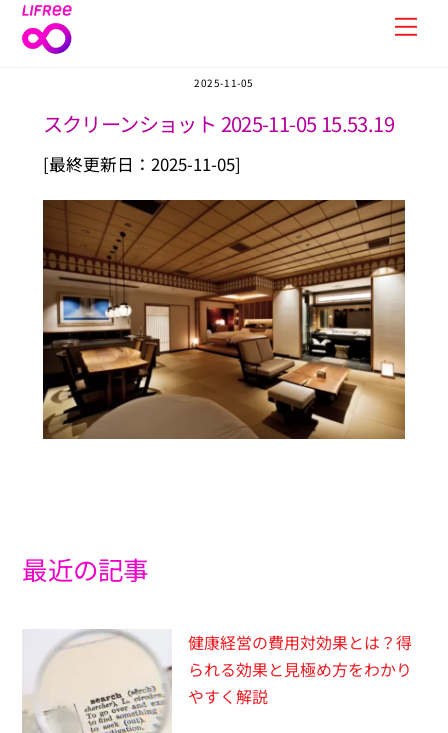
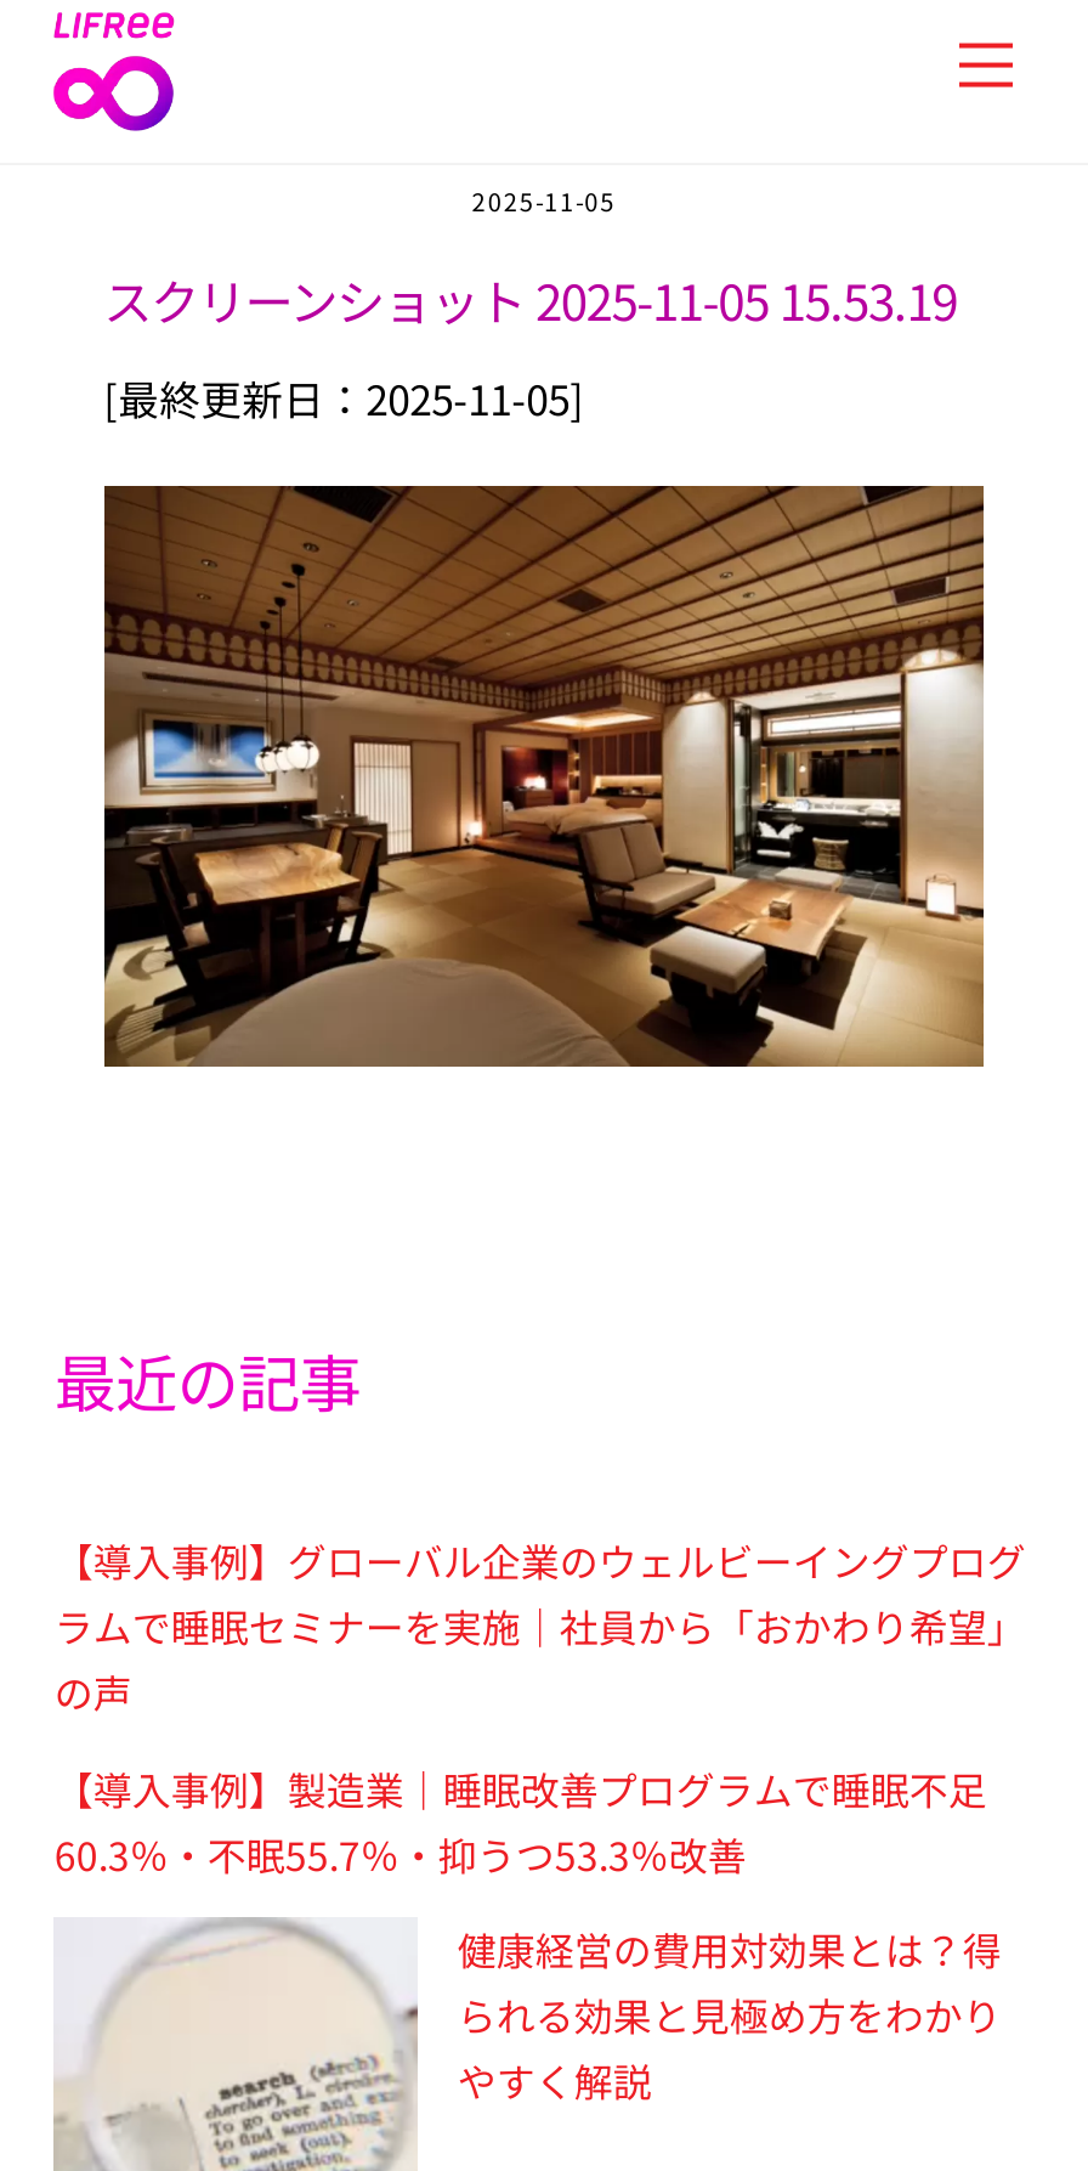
none -> [54,1531,1026,1882] 【導入事例】グローバル企業のウェルビーイングプログ | ラムで睡眠セミナーを実施｜社員から「おかわり希望」 | の声 | 【導入事例】製造業｜睡眠改善プログラムで睡眠不足 | 60.3％・不眠55.7％・抑うつ53.3％改善

